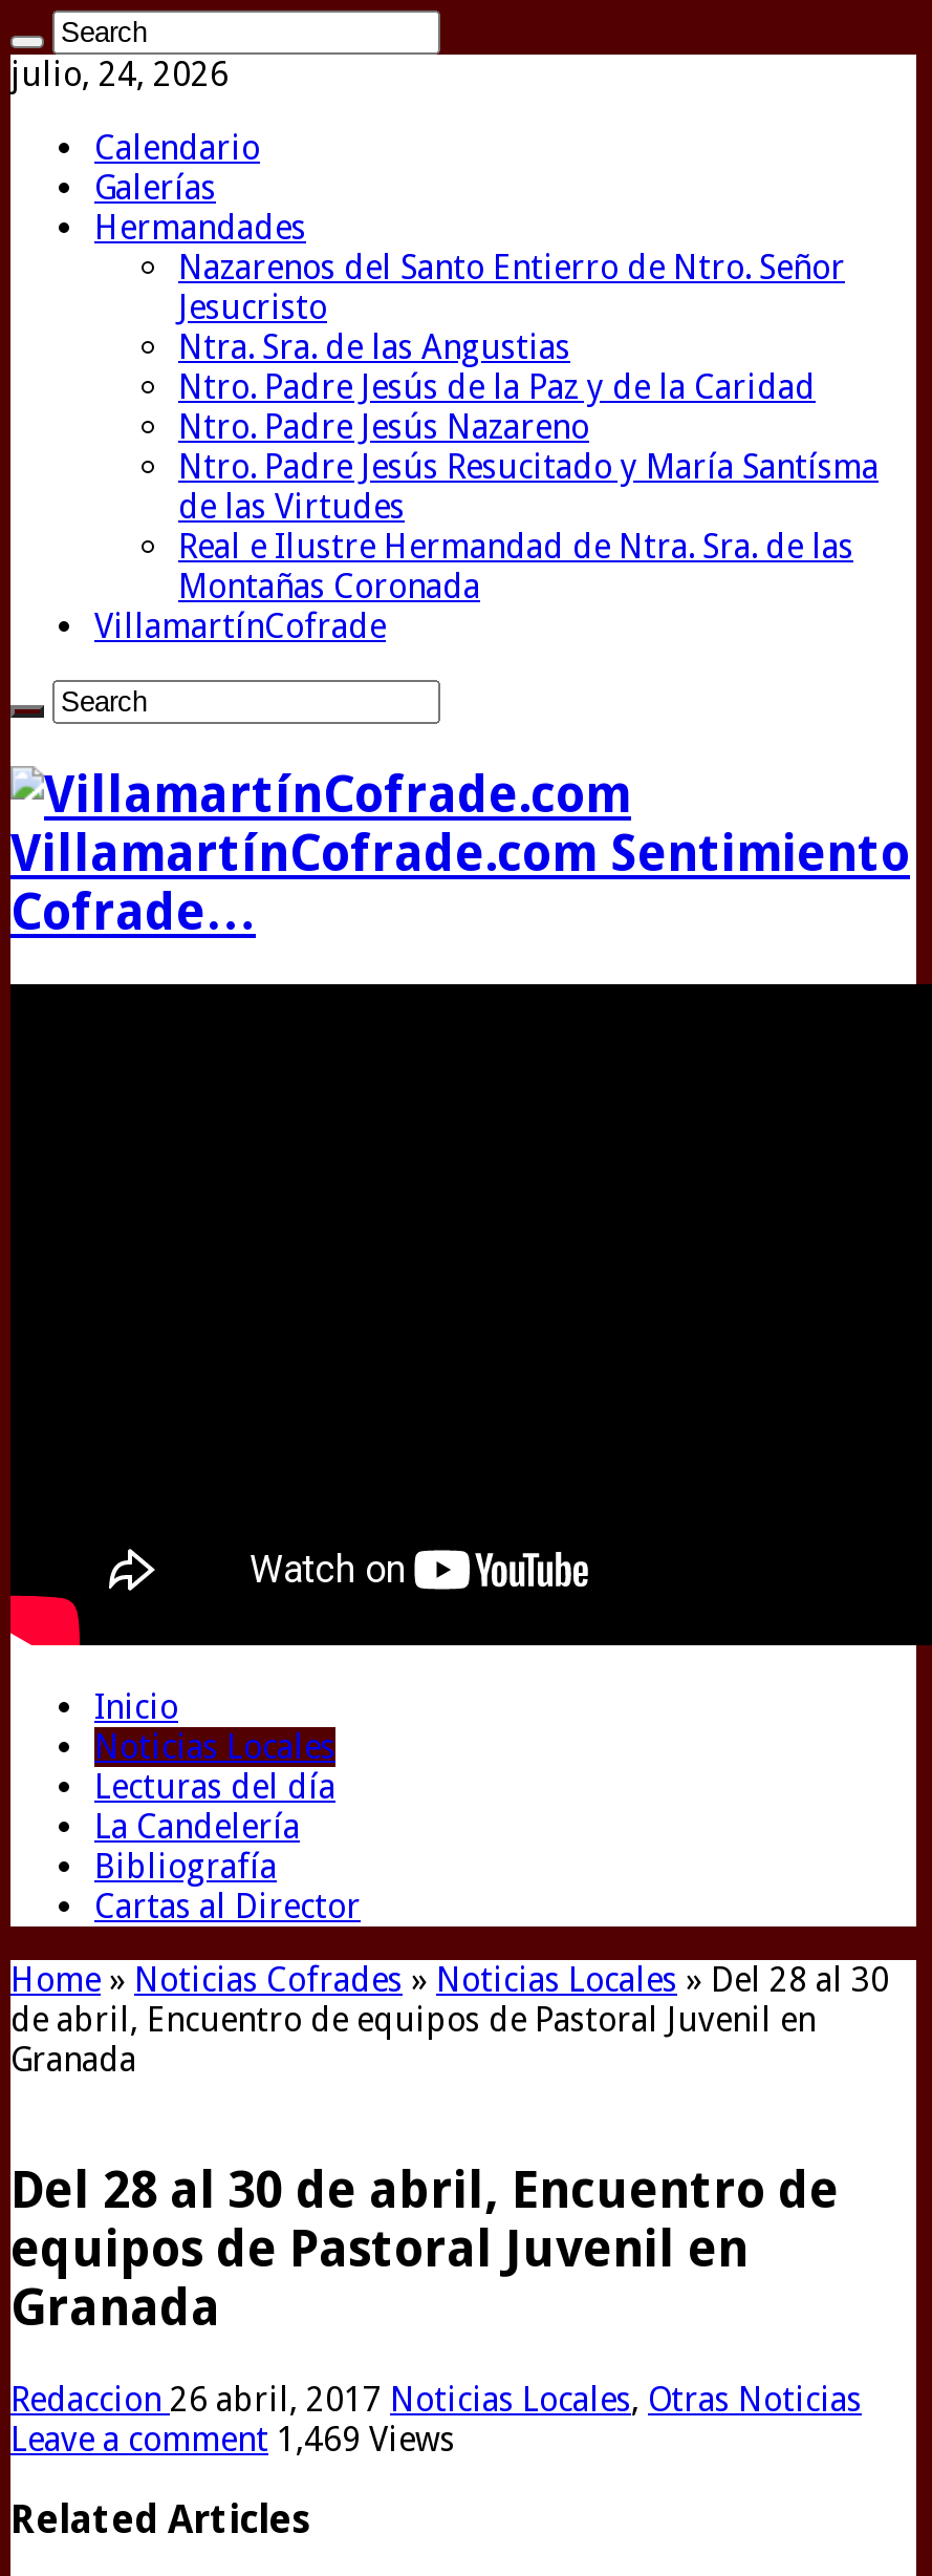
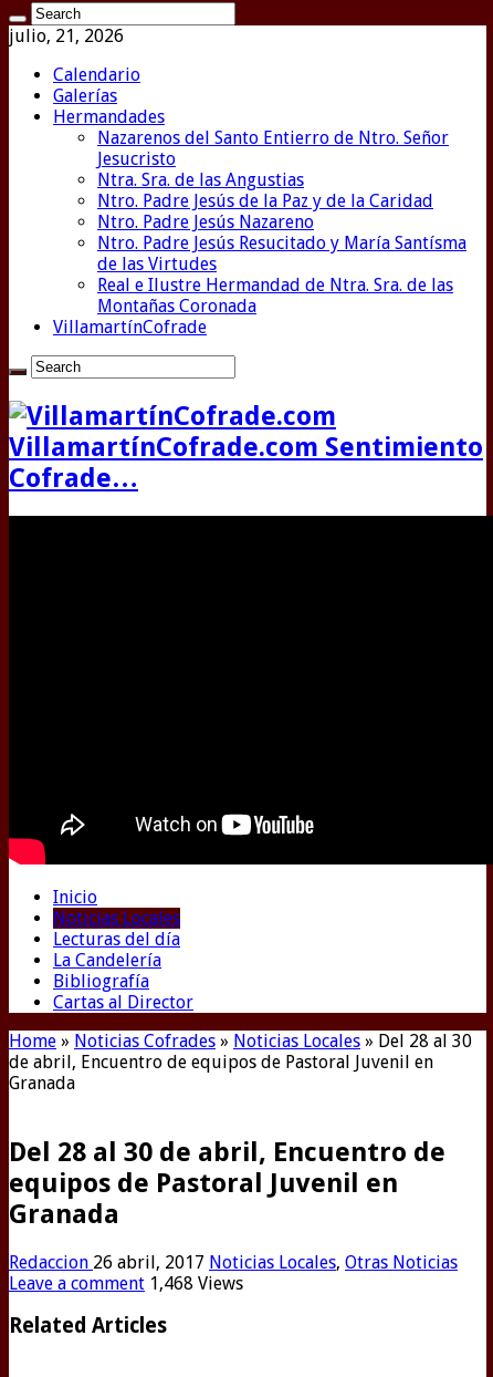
[10,55,229,94] julio, 24, 2026 -> [9,25,124,46] julio, 21, 2026
[10,2419,455,2459] Leave a comment 1,469 Views -> [9,1273,243,1294] Leave a comment 1,468 Views

